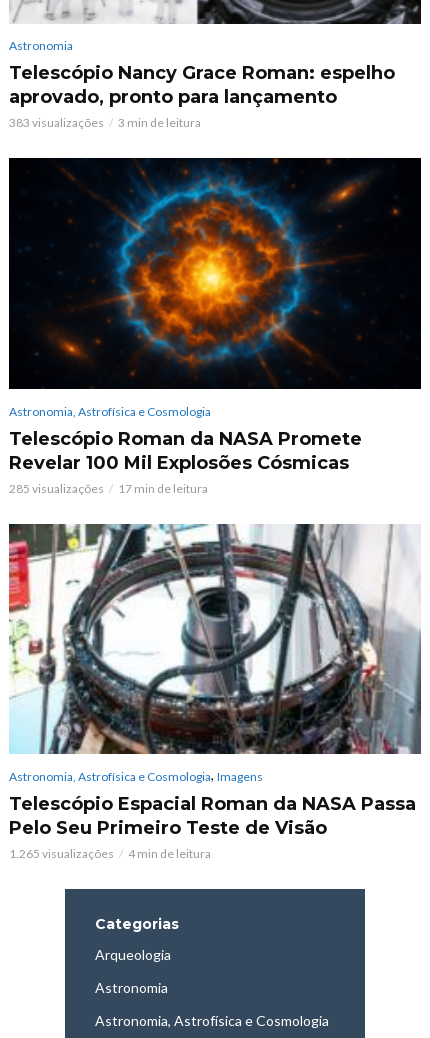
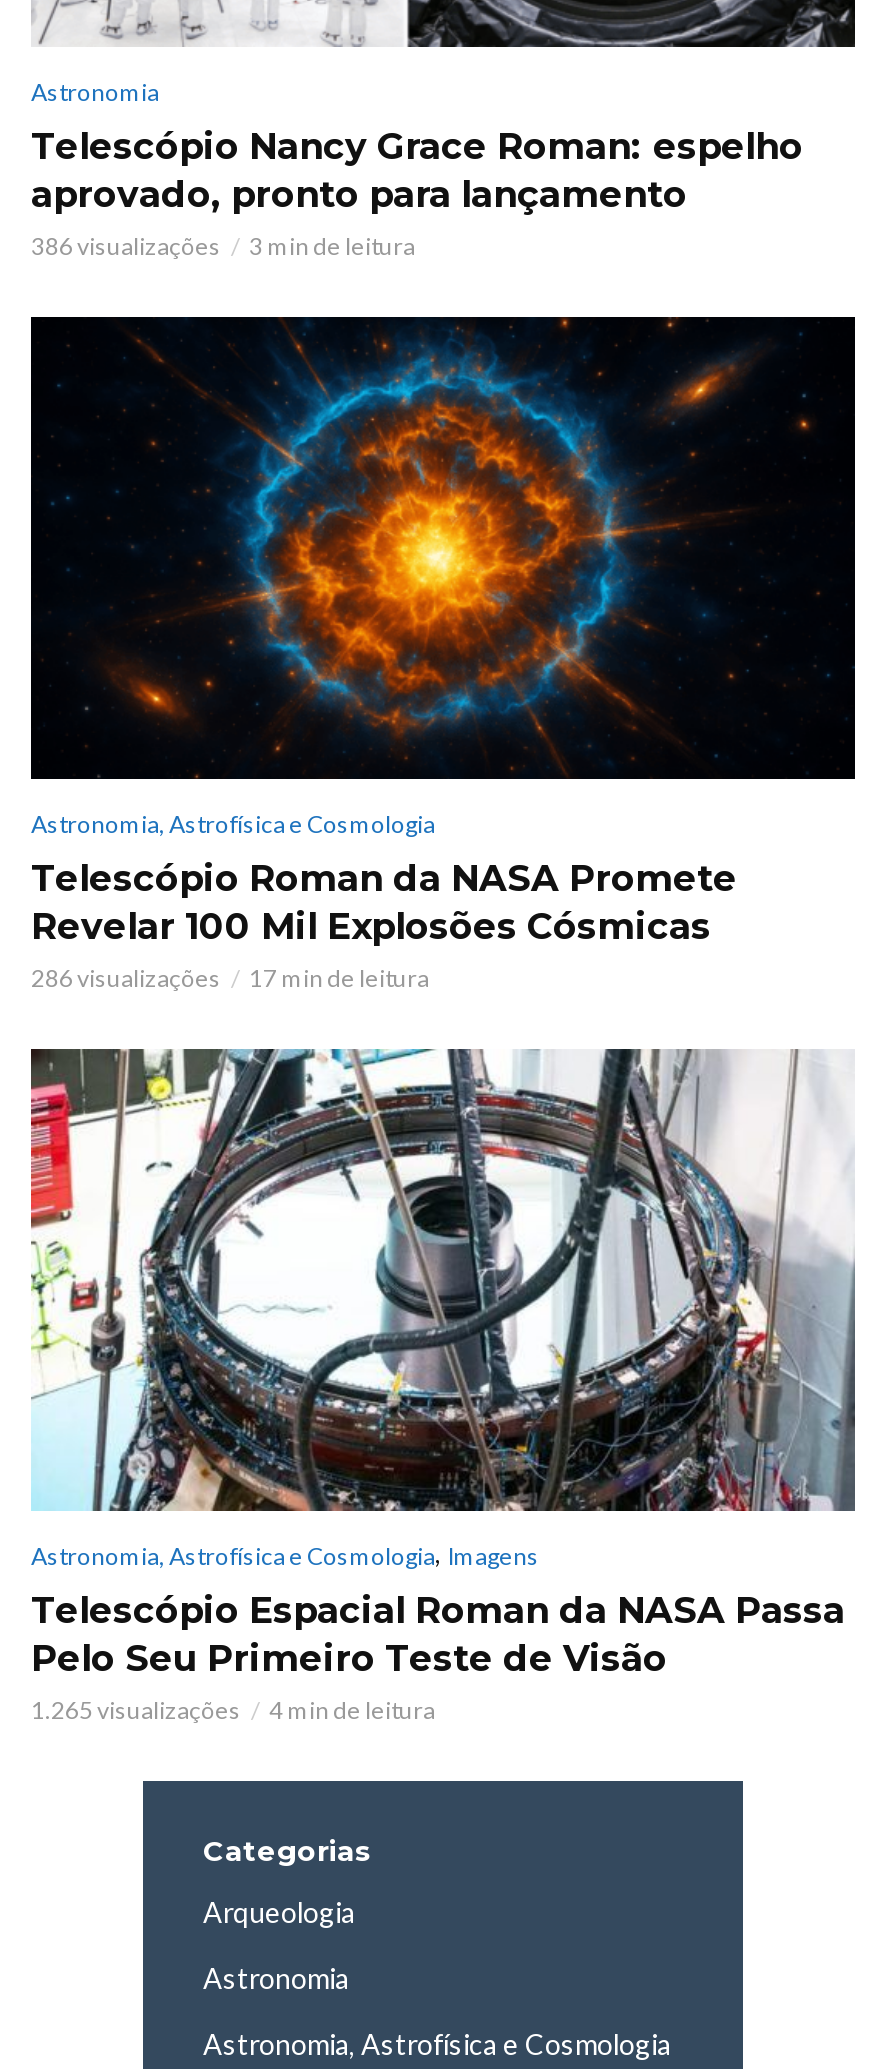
[9,115,104,130] 383 visualizações -> [31,231,221,261] 386 visualizações
[9,481,104,496] 285 visualizações -> [31,962,221,992] 286 visualizações

